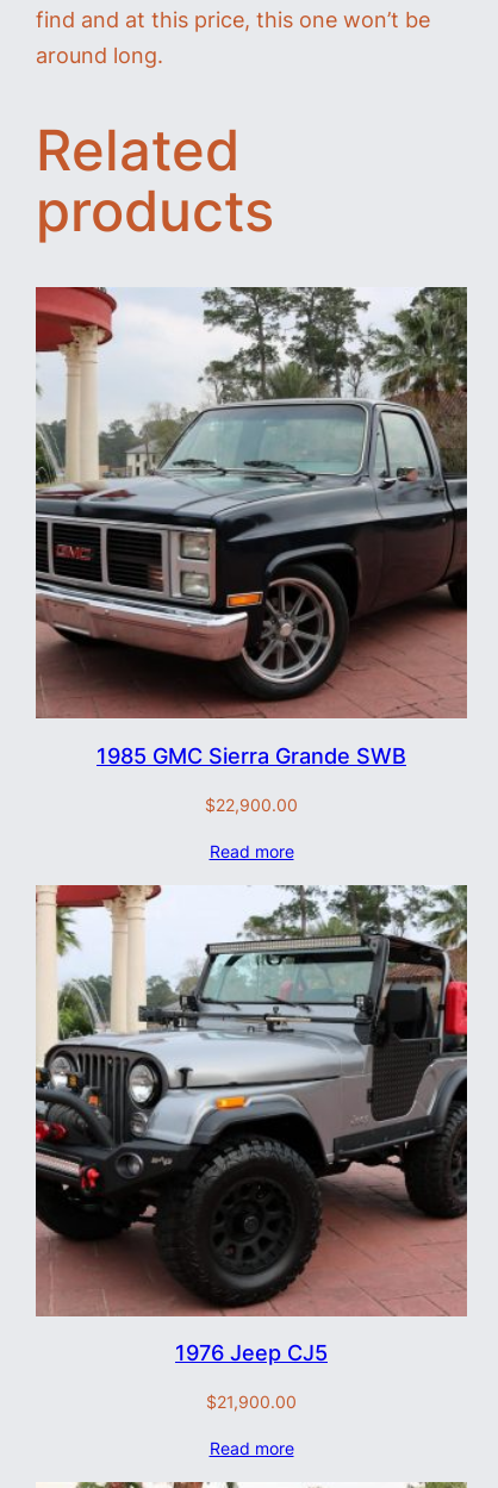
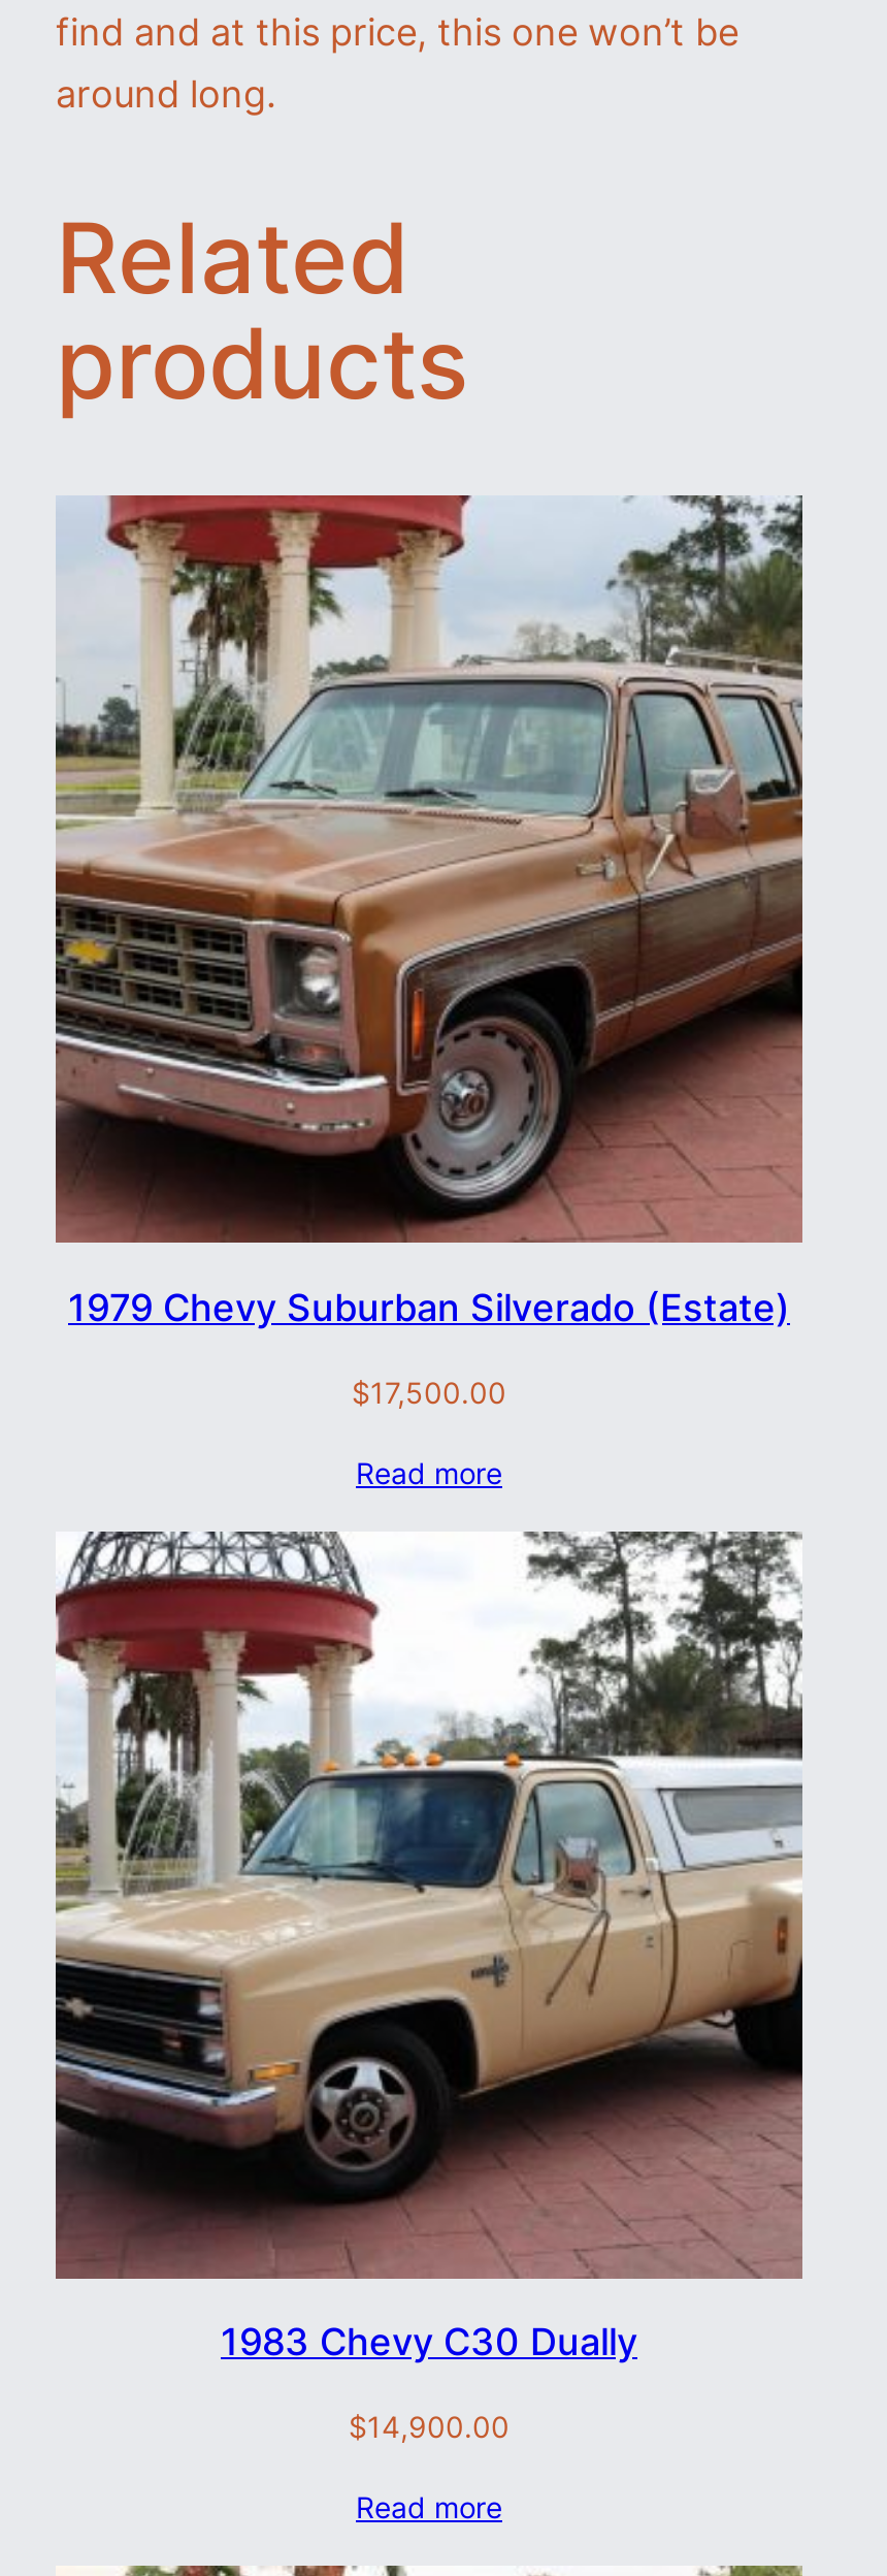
[35,286,468,768] [image] | 1985 GMC Sierra Grande SWB -> [56,493,804,1328] [image] | 1979 Chevy Suburban Silverado (Estate)
[205,795,298,814] $22,900.00 -> [352,1376,506,1409] $17,500.00
[35,884,468,1365] [image] | 1976 Jeep CJ5 -> [54,1530,804,2363] [image] | 1983 Chevy C30 Dually
[206,1392,297,1412] $21,900.00 -> [349,2410,510,2443] $14,900.00

